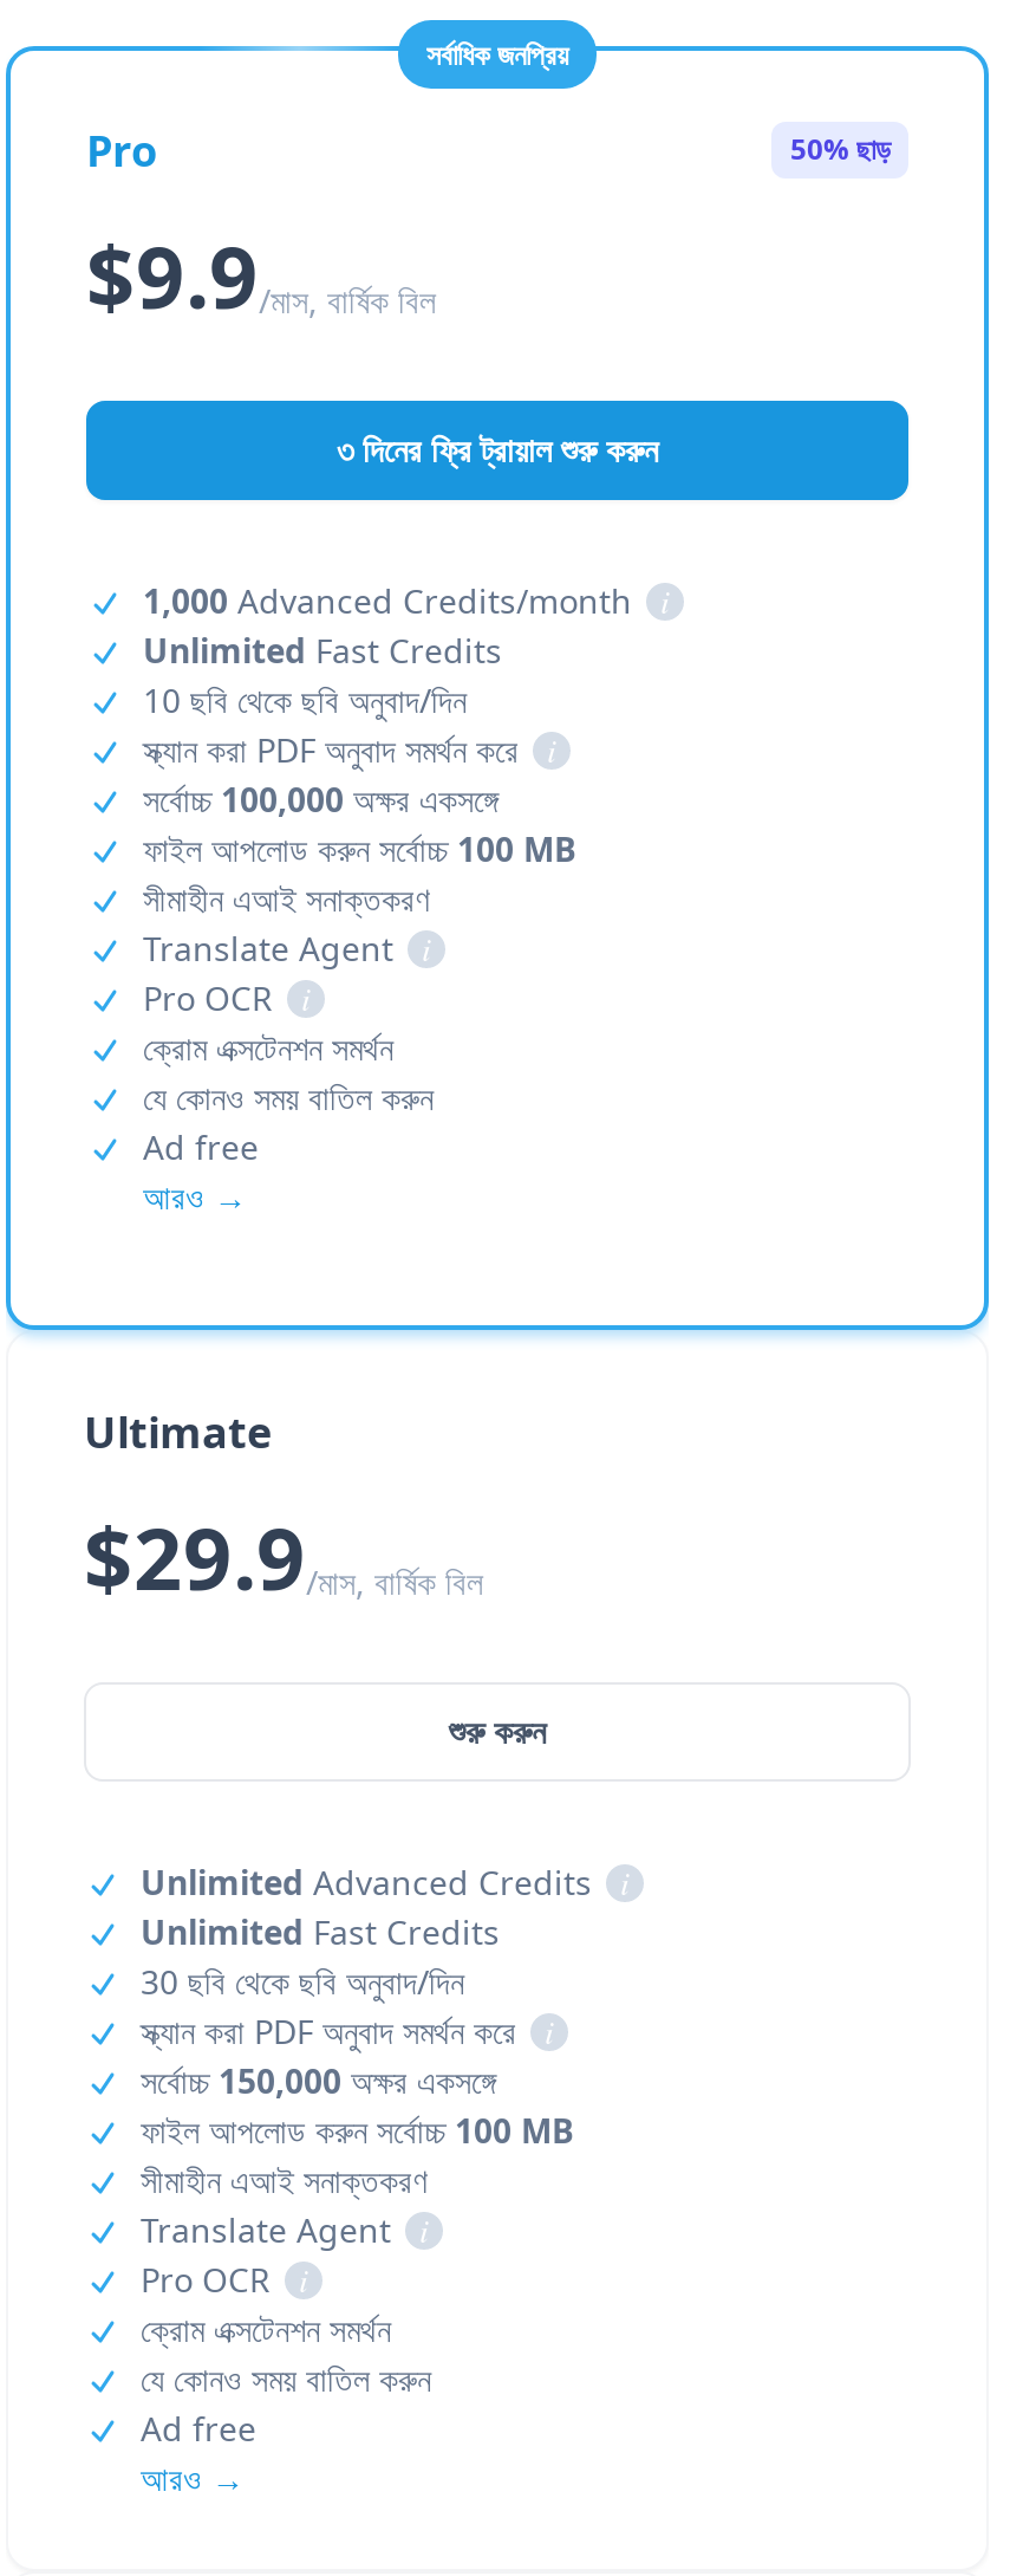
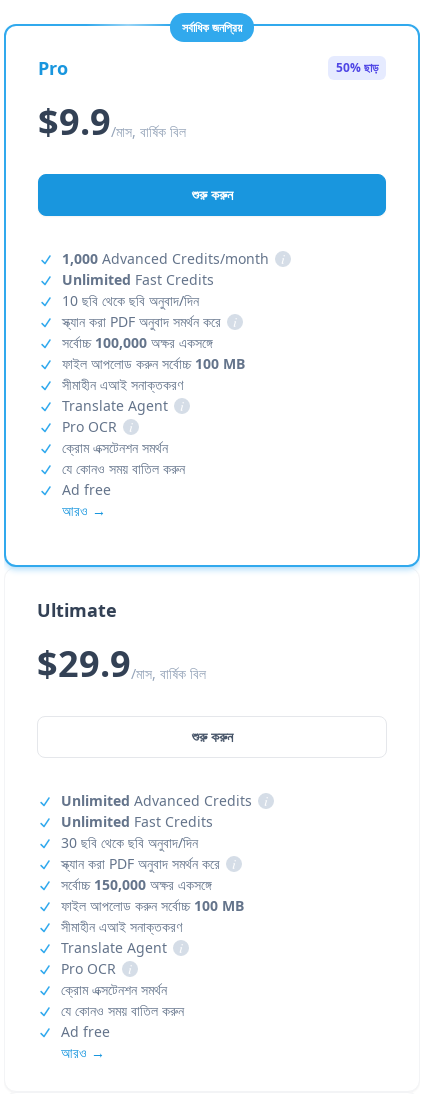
[337,427,658,472] ৩ দিনের ফ্রি ট্রায়াল শুরু করুন -> [191,185,232,204] শুরু করুন

